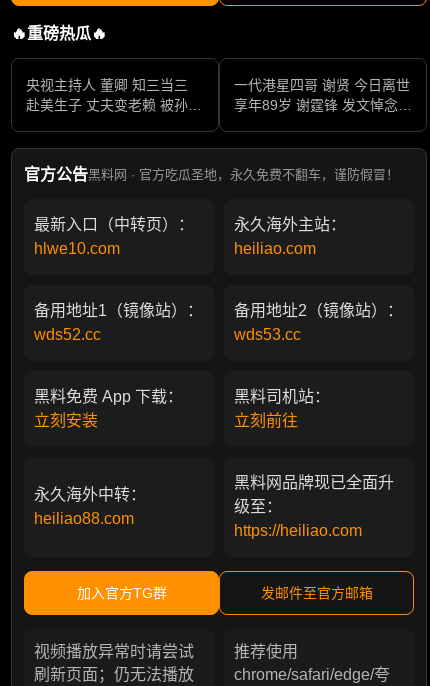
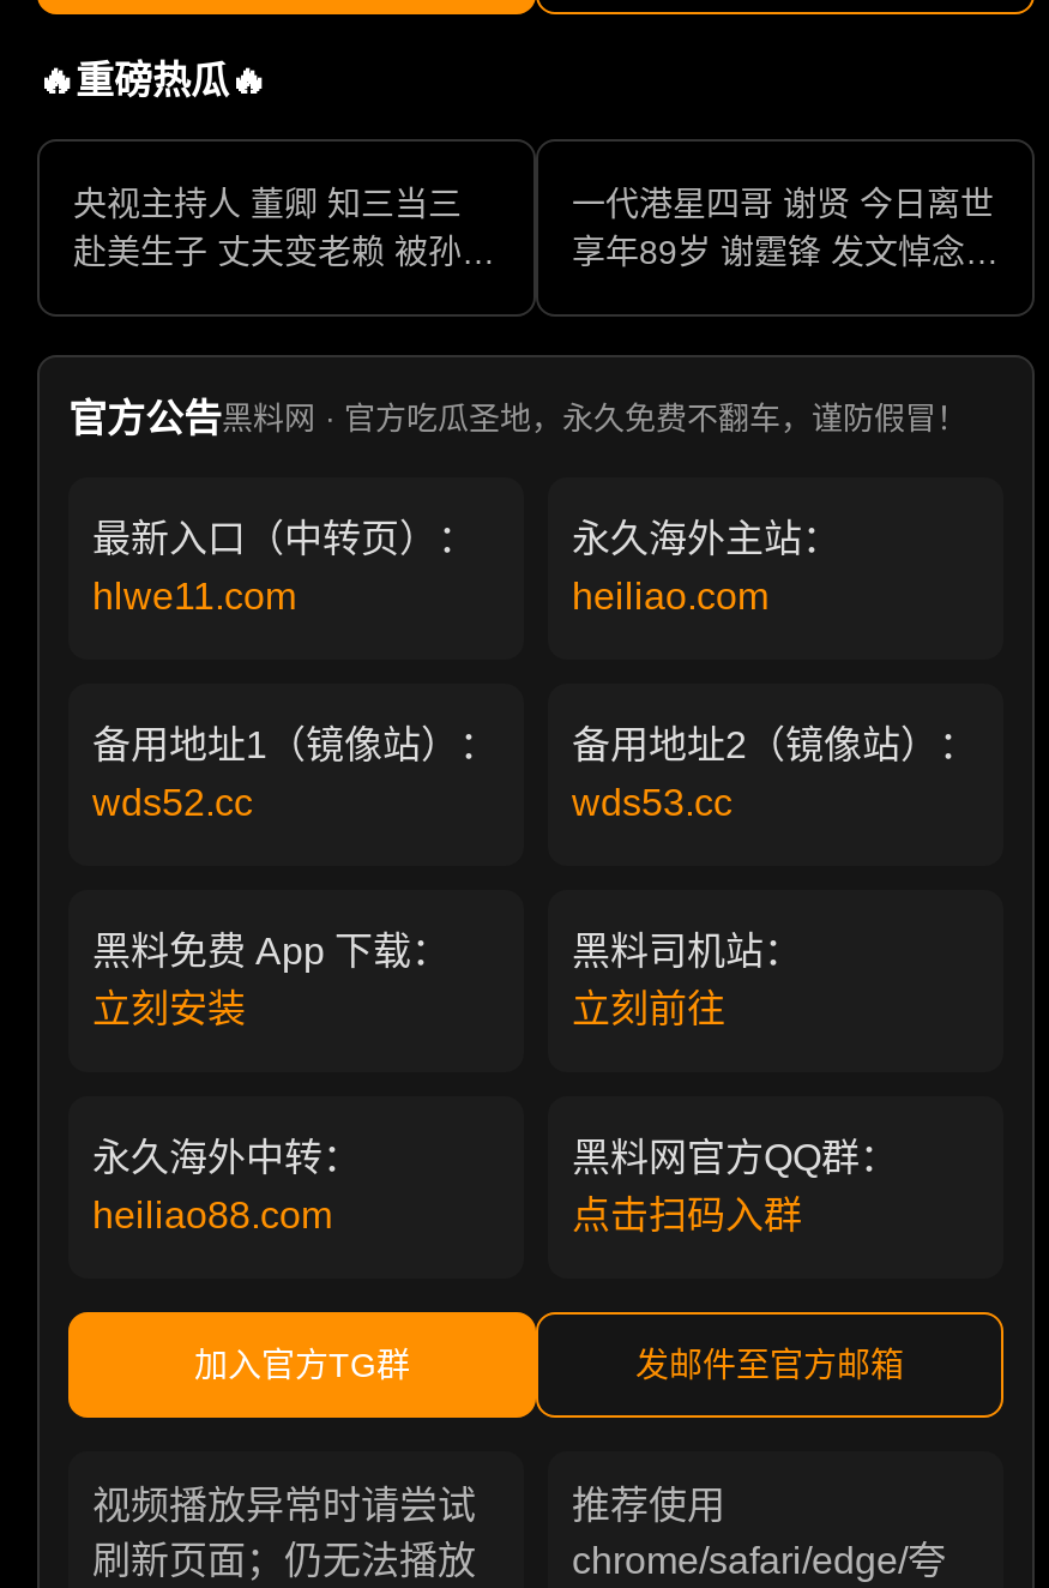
[34,240,120,257] hlwe10.com -> [92,576,296,617] hlwe11.com
[234,474,394,539] 黑料网品牌现已全面升 | 级至： | https://heiliao.com -> [572,1137,898,1236] 黑料网官方QQ群： | 点击扫码入群

